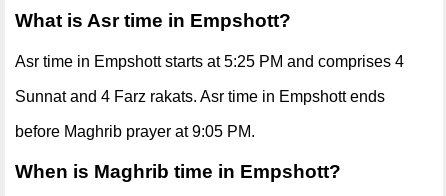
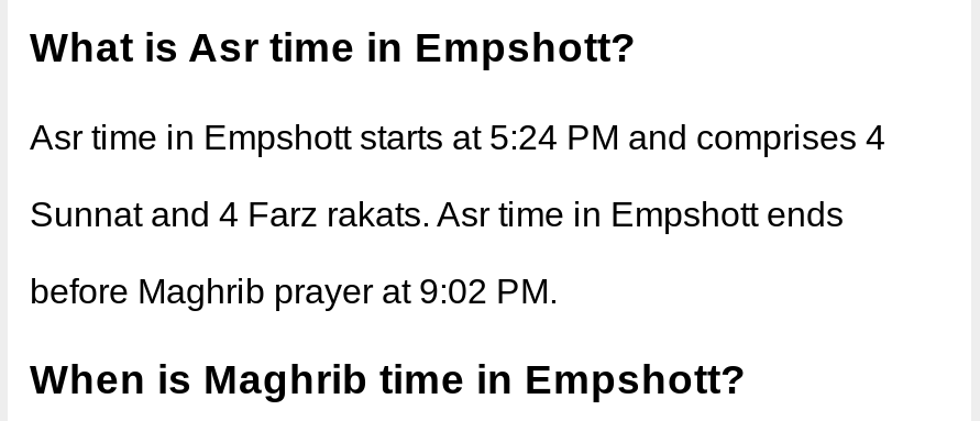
[15,53,404,70] Asr time in Empshott starts at 5:25 PM and comprises 4 -> [30,119,885,156] Asr time in Empshott starts at 5:24 PM and comprises 4
[15,123,255,140] before Maghrib prayer at 9:05 PM. -> [30,273,558,310] before Maghrib prayer at 9:02 PM.

